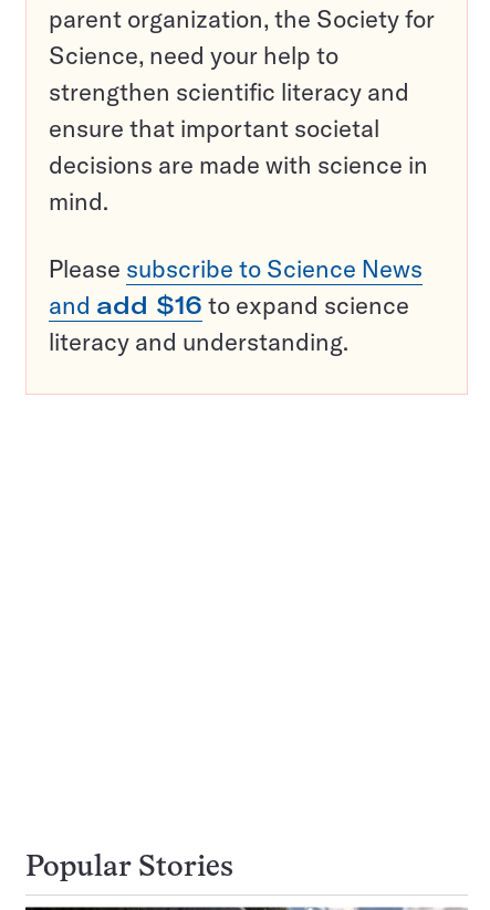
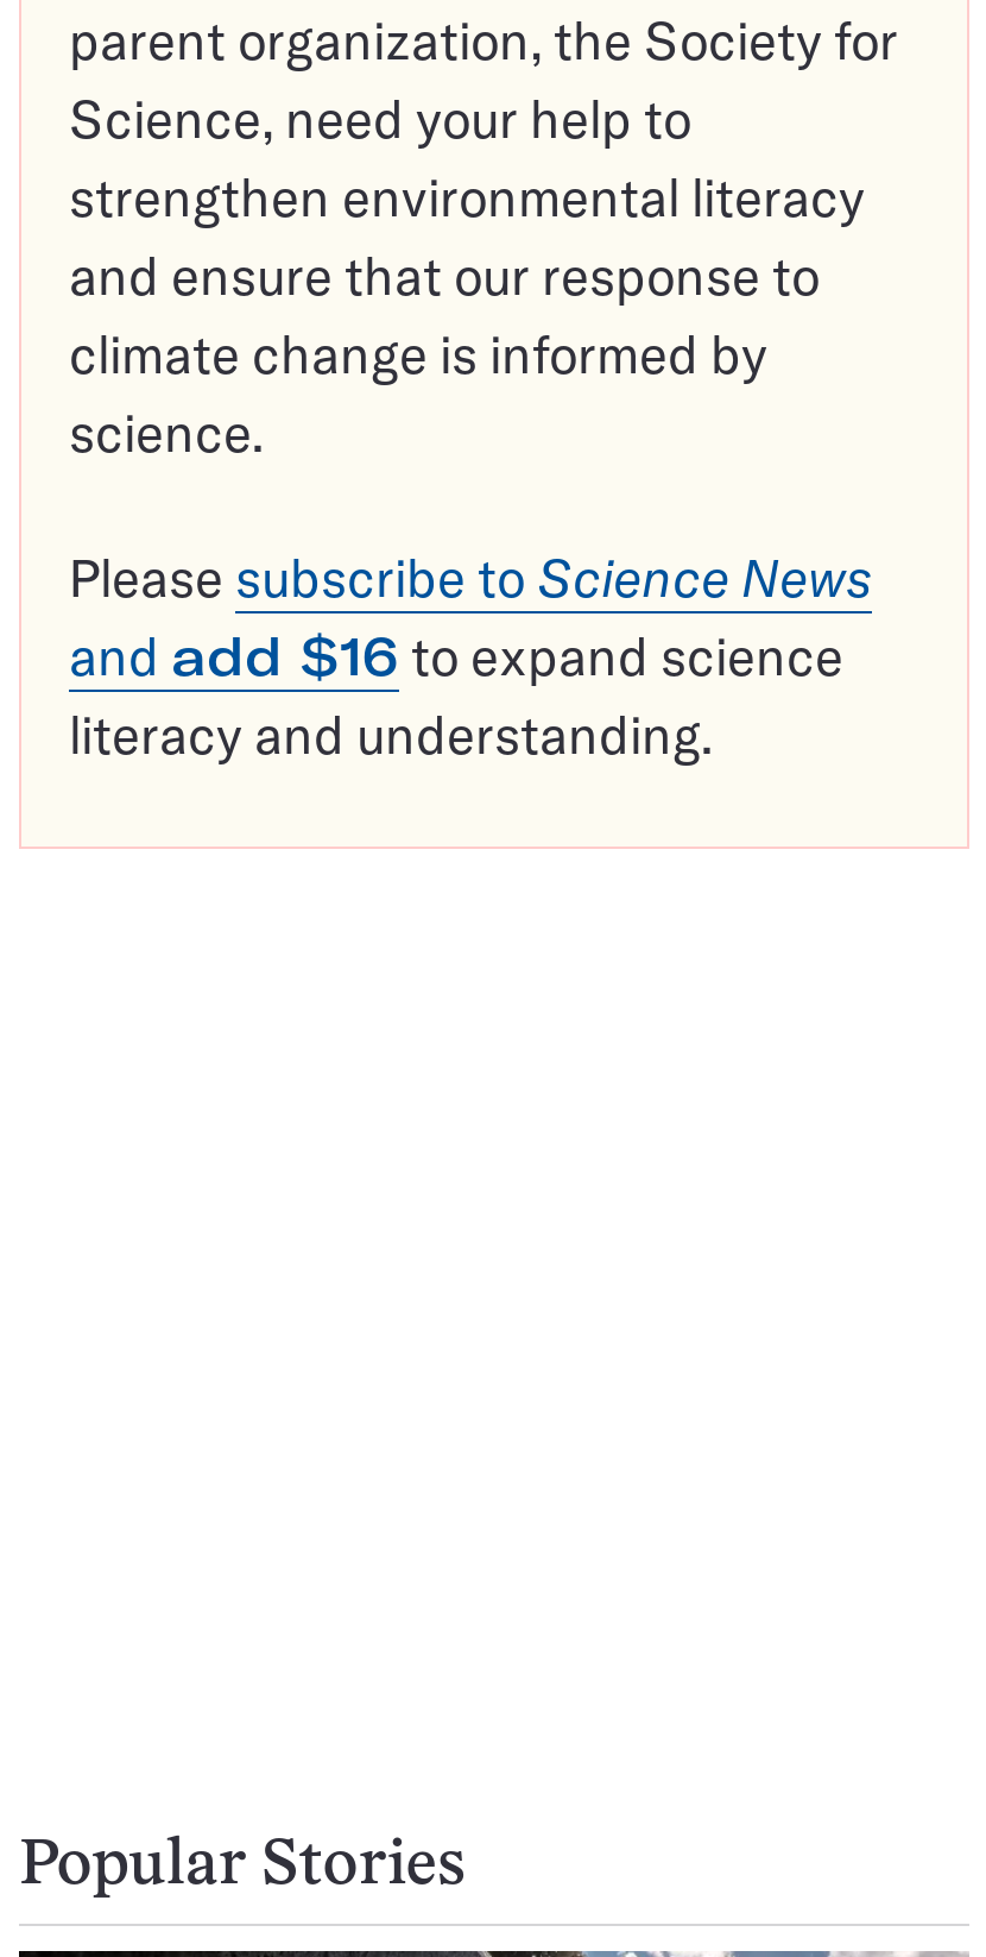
[49,76,428,217] strengthen scientific literacy and | ensure that important societal | decisions are made with science in | mind. -> [69,164,865,466] strengthen environmental literacy | and ensure that our response to | climate change is informed by | science.

